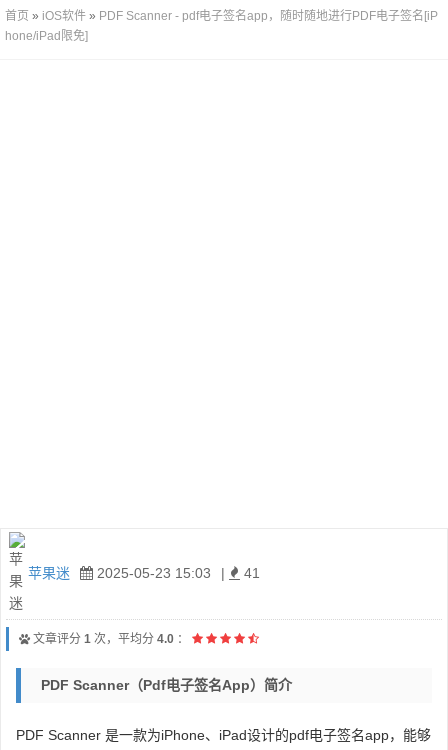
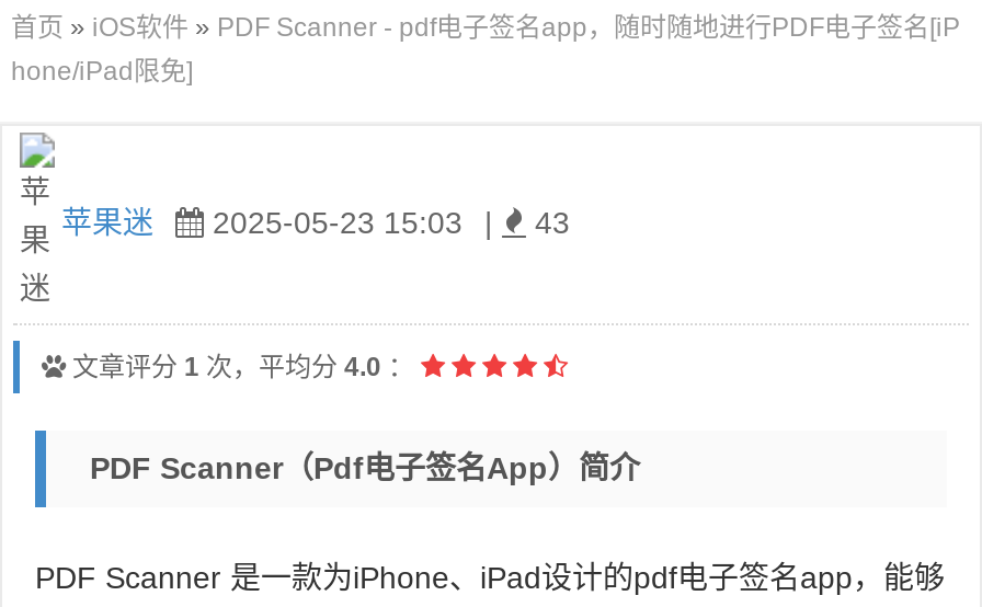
[244,565,260,581] 41 -> [535,204,570,239] 43

